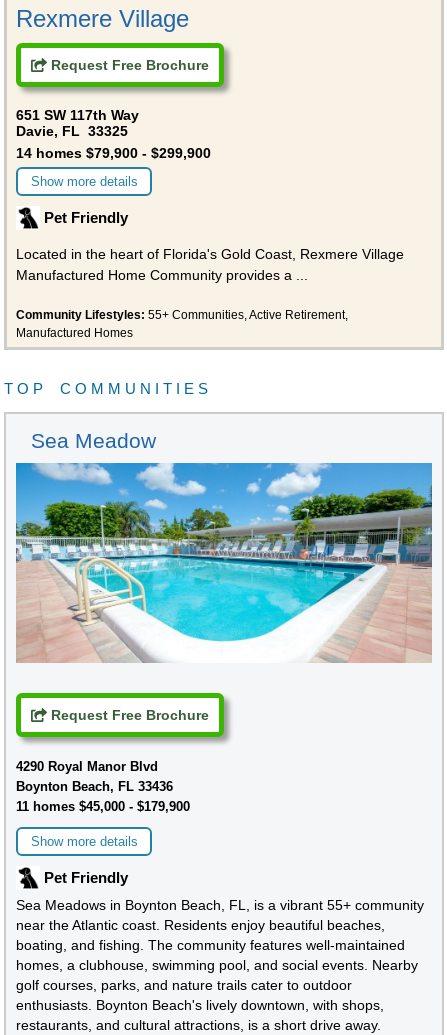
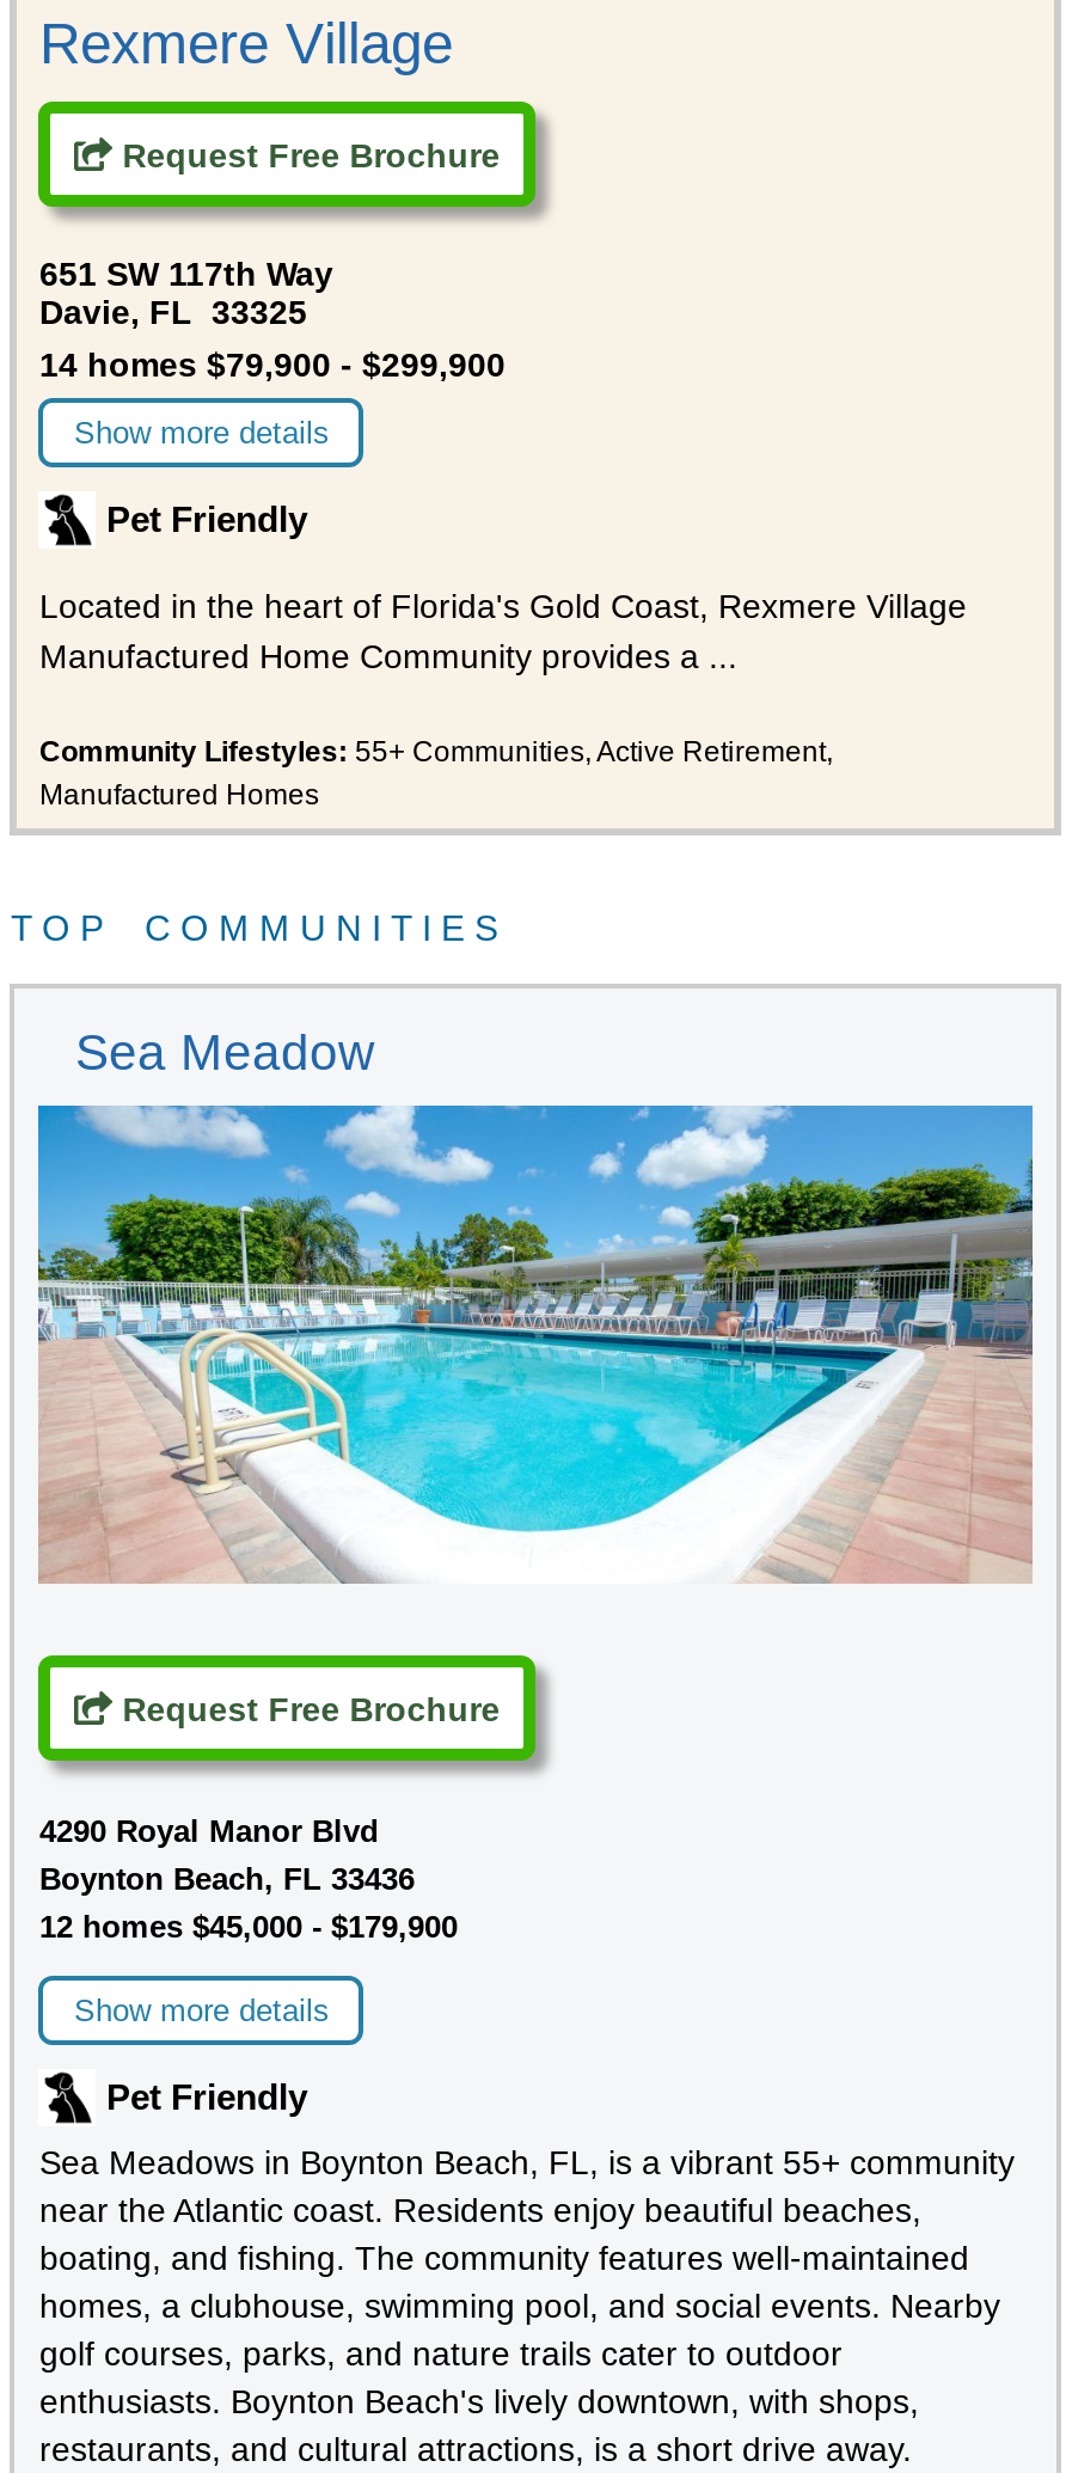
[16,799,190,814] 11 homes $45,000 - $179,900 -> [39,1909,458,1944] 12 homes $45,000 - $179,900

